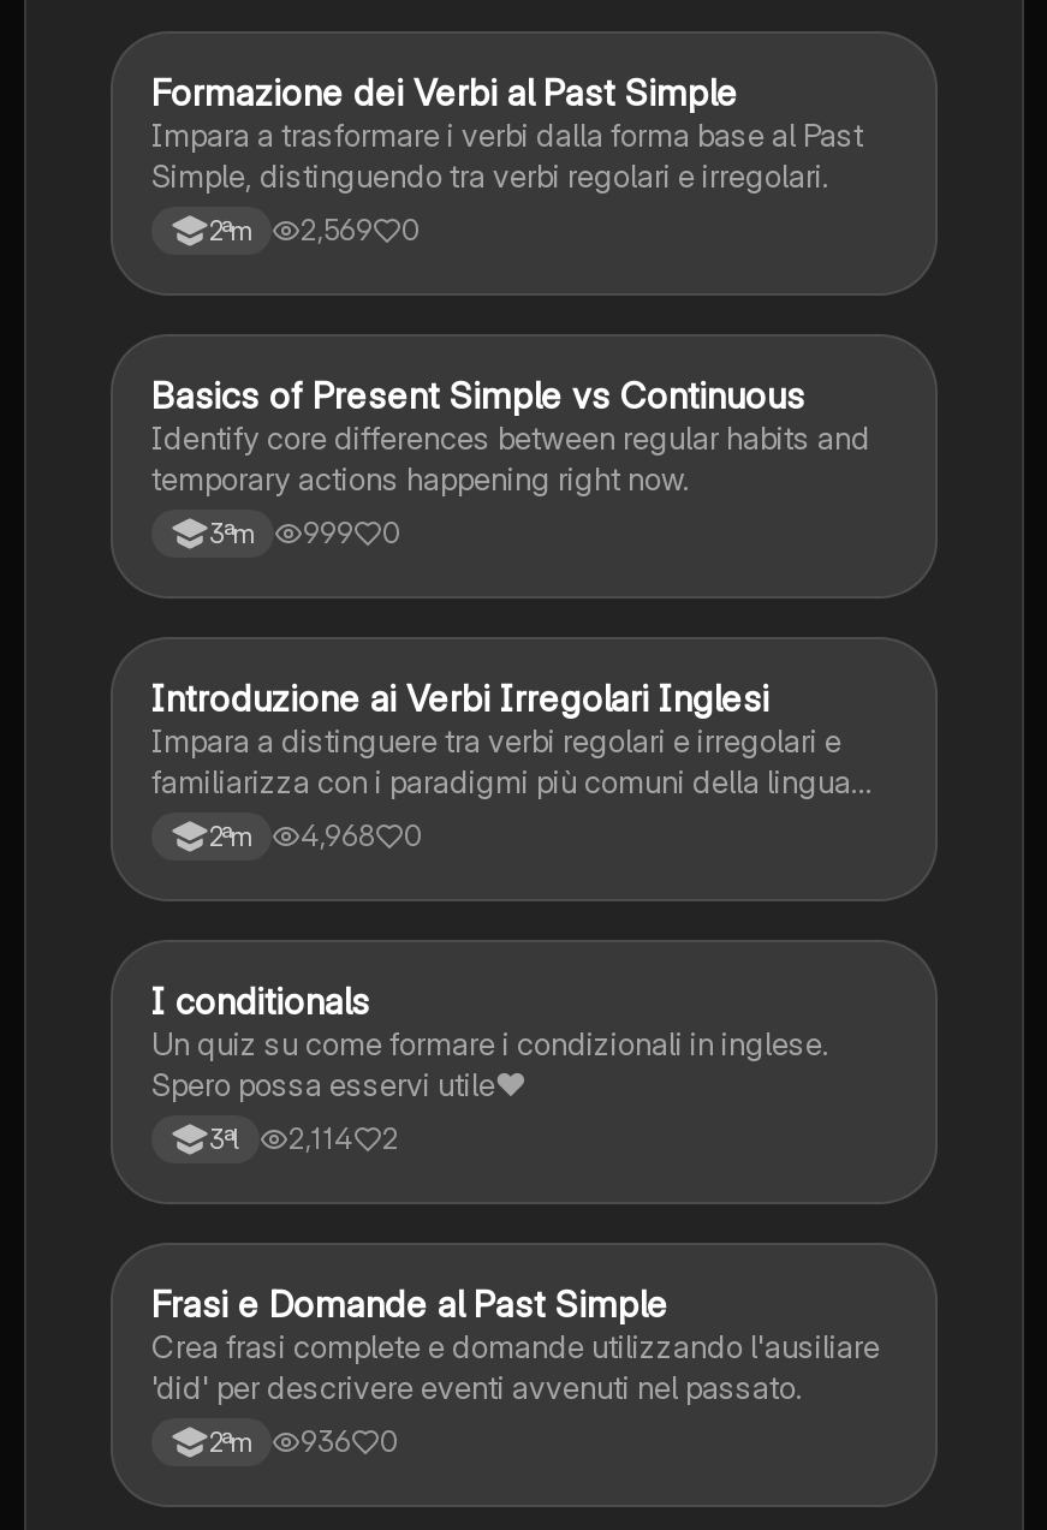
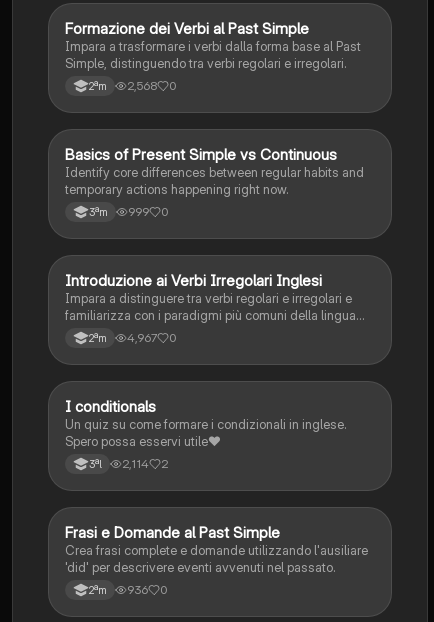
[209,212,418,248] 2ªm 2,569 0 -> [89,78,176,93] 2ªm 2,568 0
[301,818,375,854] 4,968 -> [127,330,157,345] 4,967

